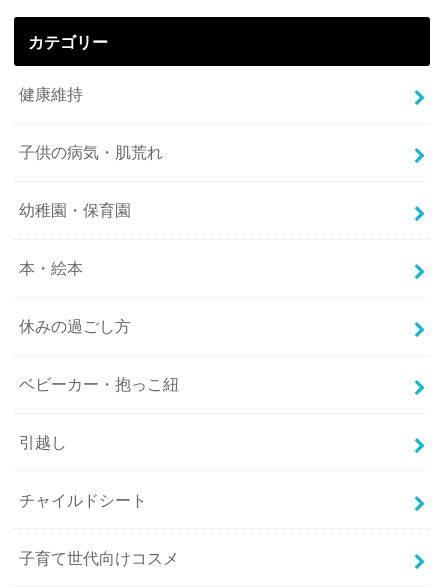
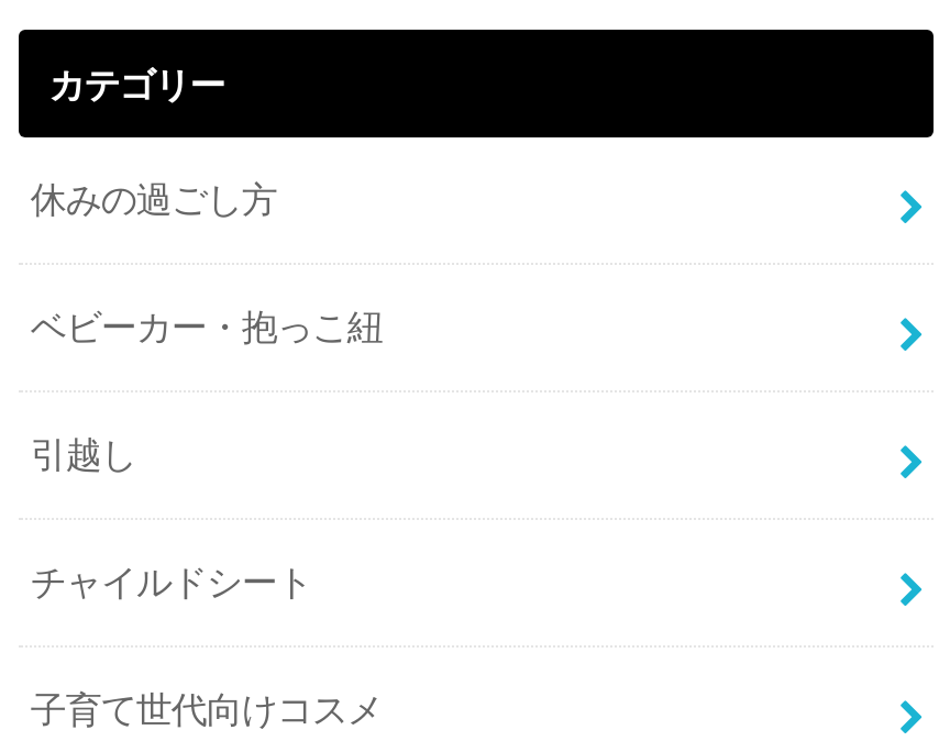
[19,85,163,277] 健康維持 | 子供の病気・肌荒れ | 幼稚園・保育園 | 本・絵本 -> none

